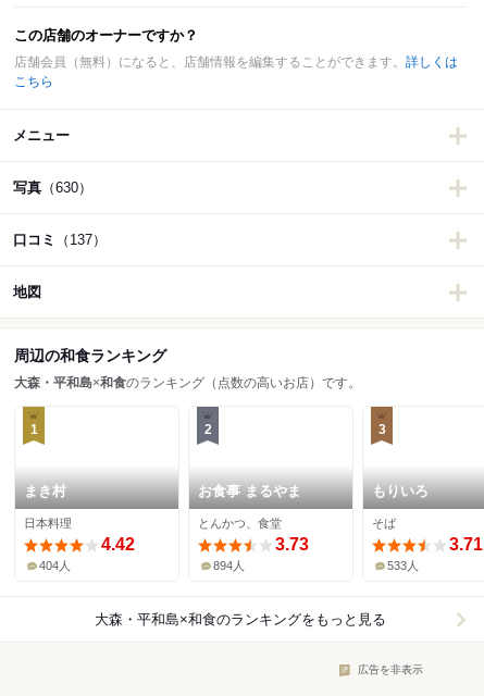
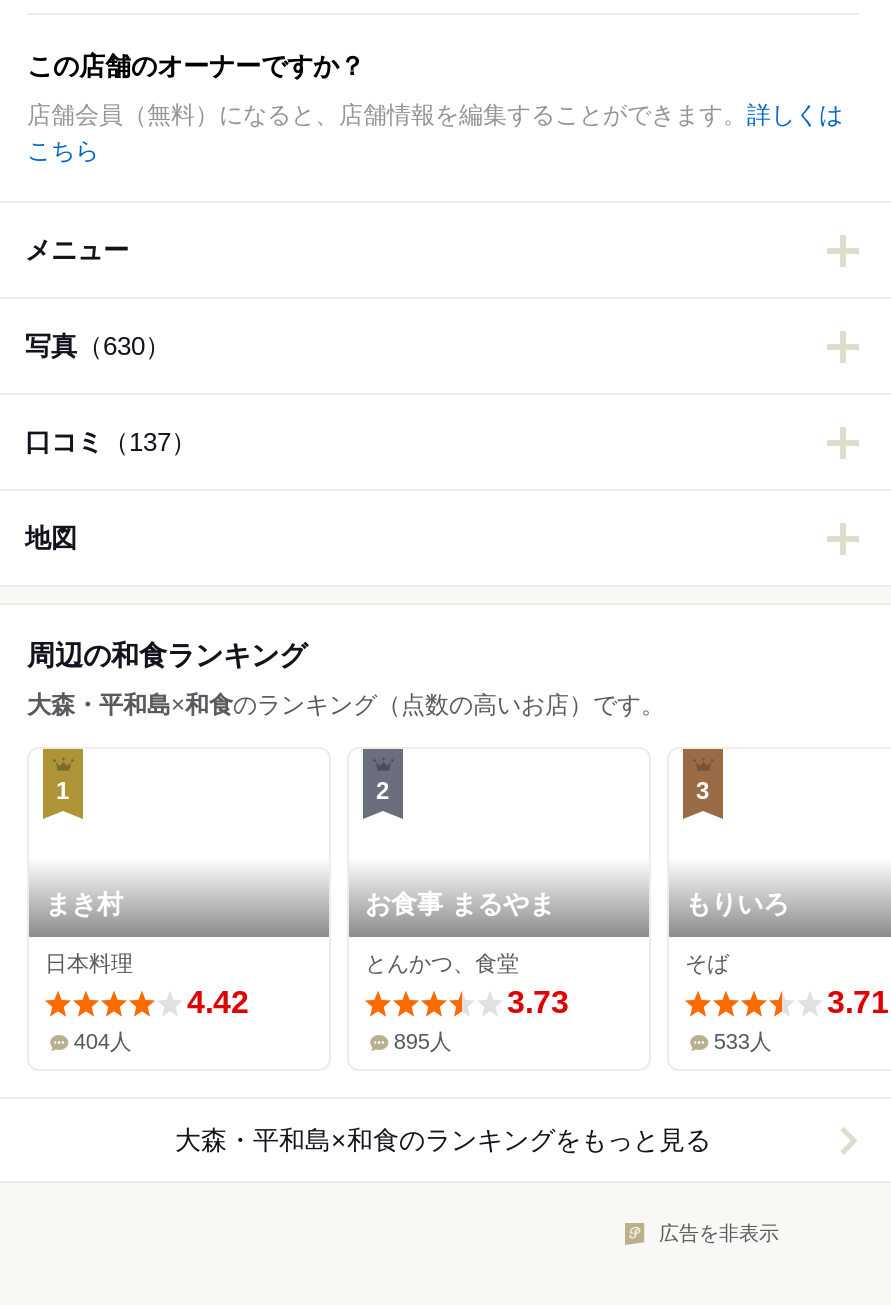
[214,559,245,572] 894人 -> [394,1030,452,1054] 895人

